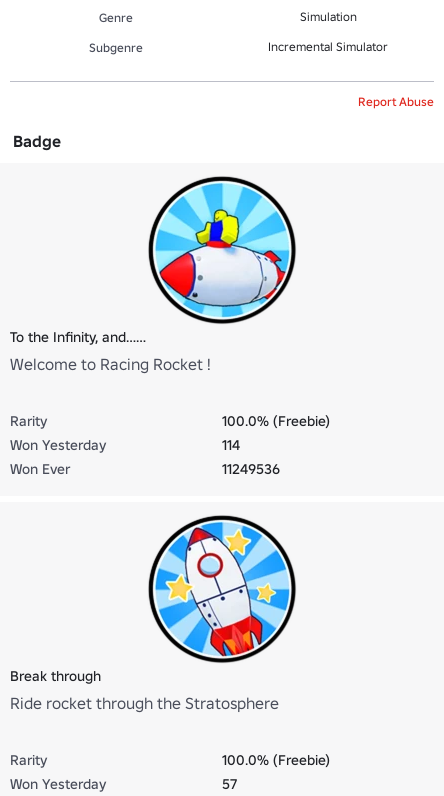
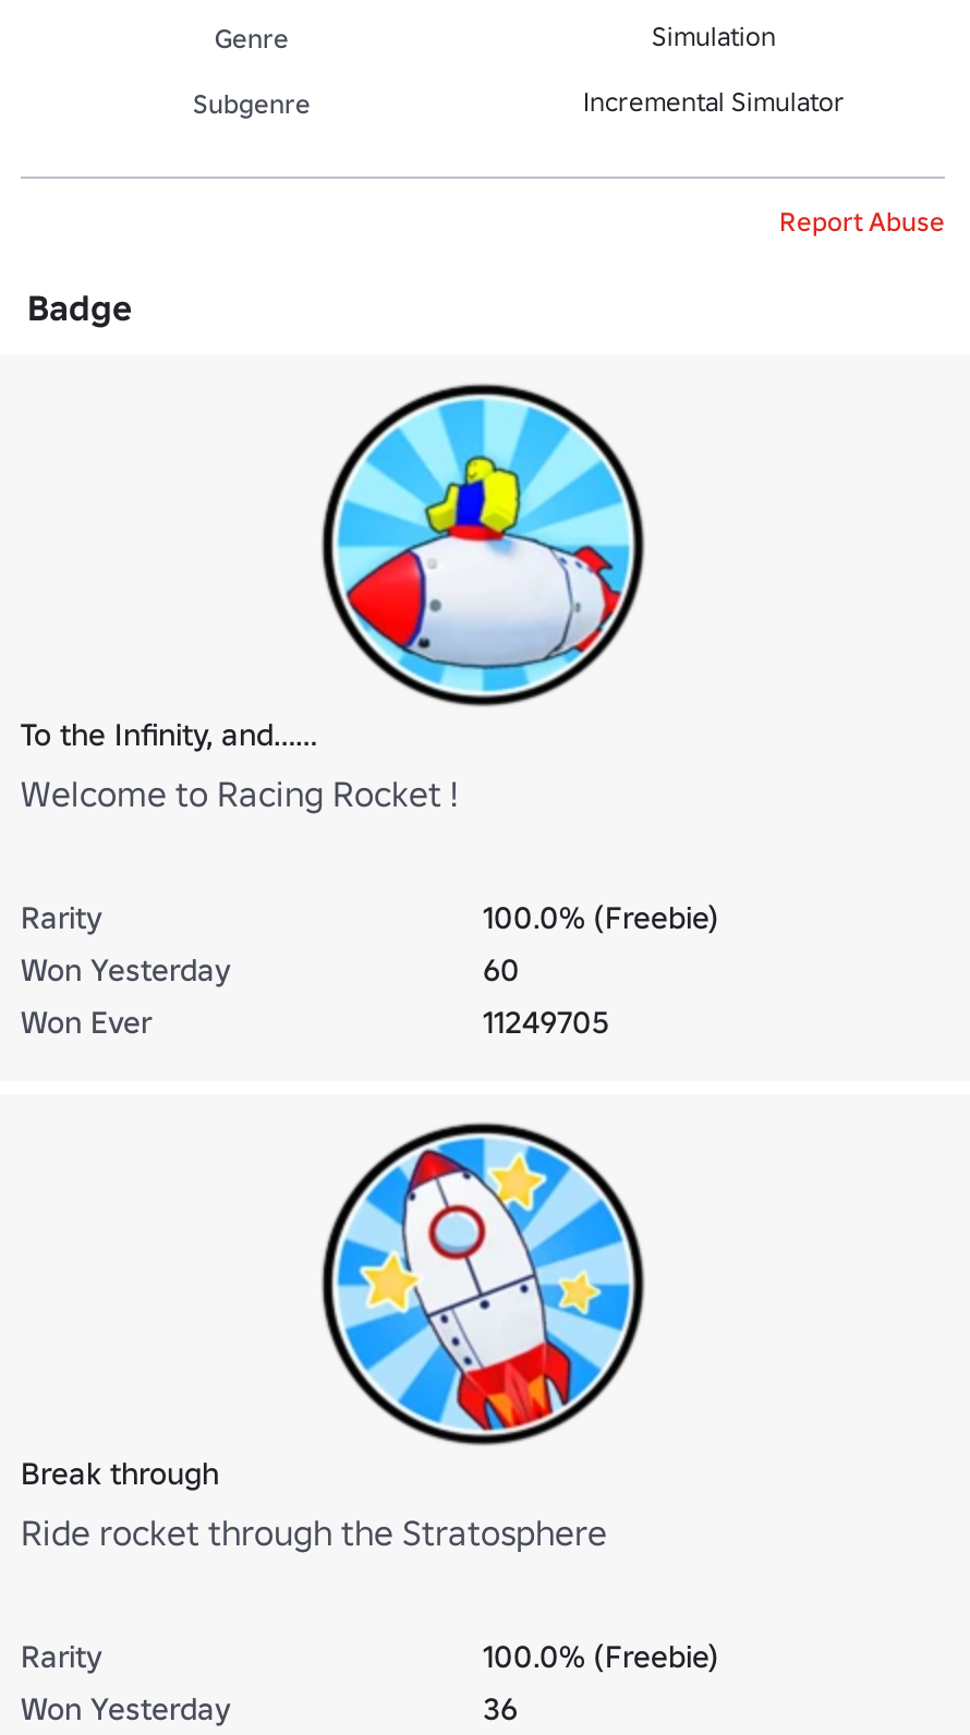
[222,435,240,453] 114 -> [483,949,520,988] 60
[222,459,280,477] 11249536 -> [483,1002,609,1041] 11249705
[222,774,237,792] 57 -> [483,1688,518,1727] 36

